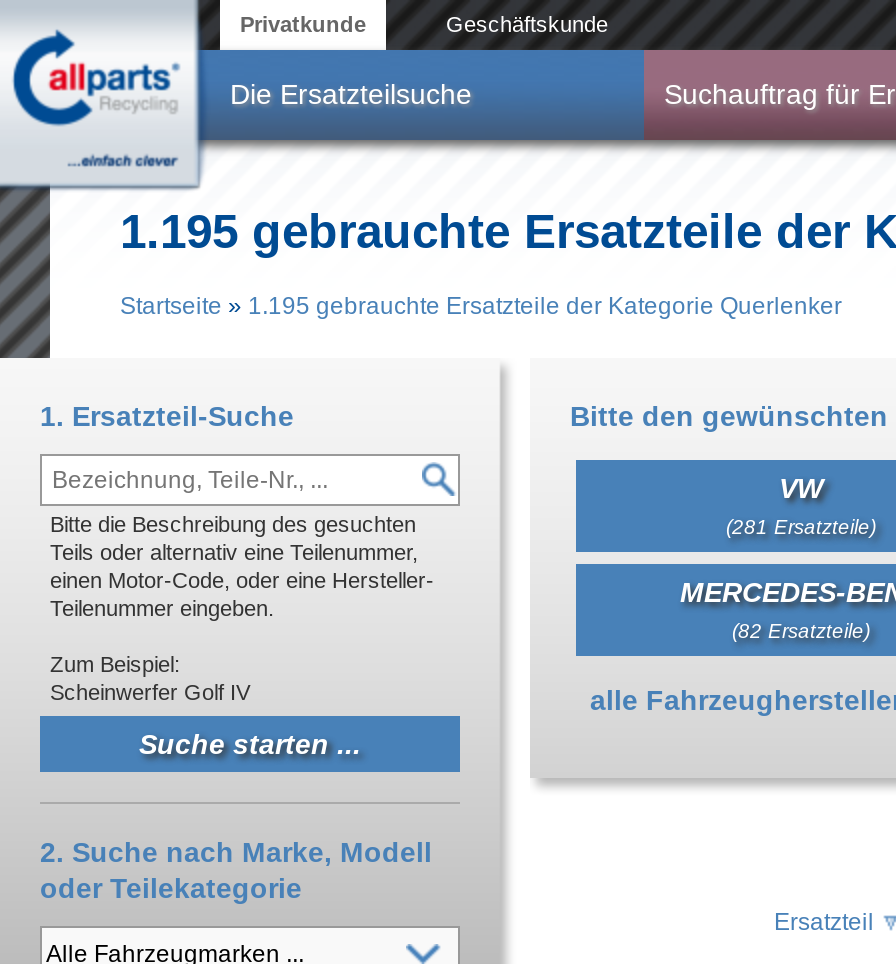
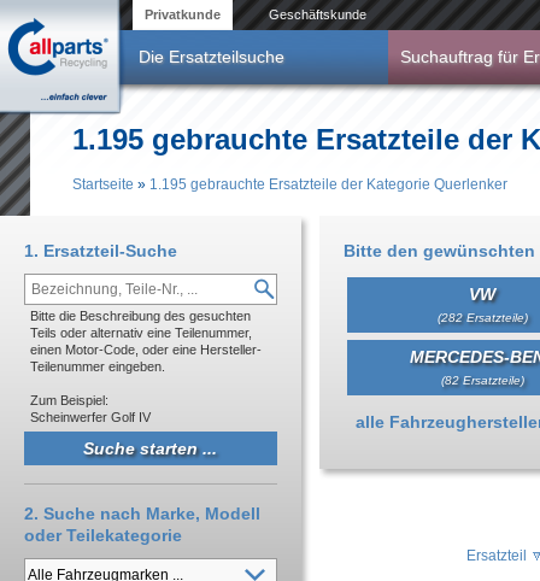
[726,516,876,538] (281 Ersatzteile) -> [438,311,528,324] (282 Ersatzteile)

